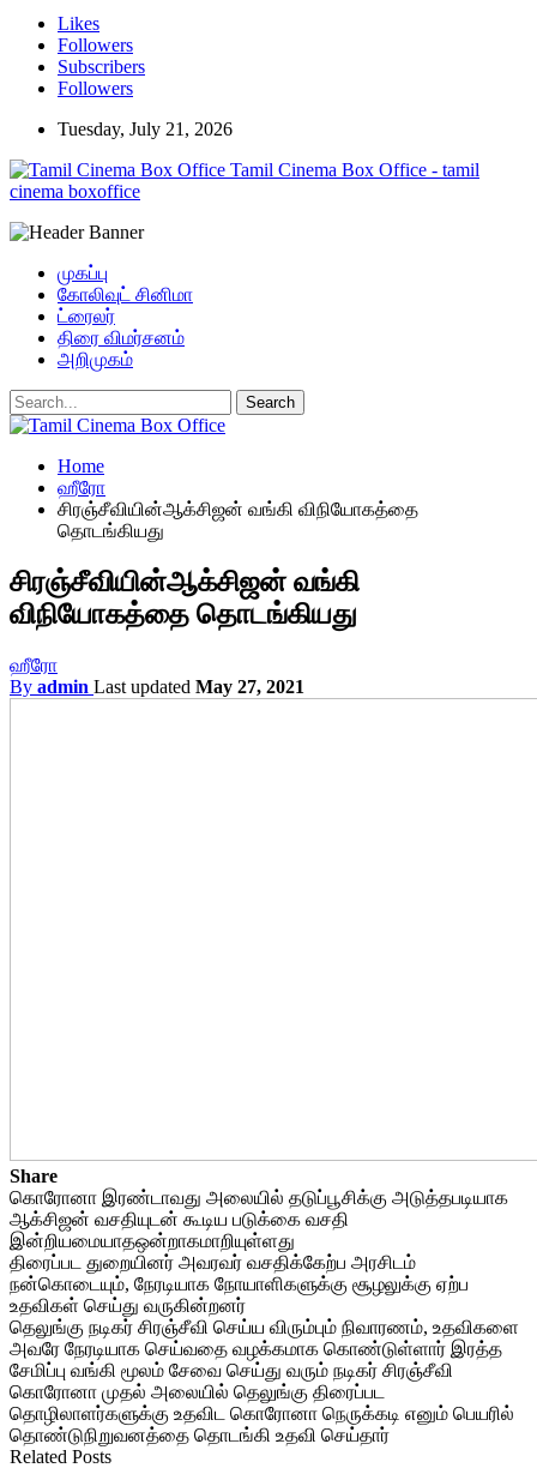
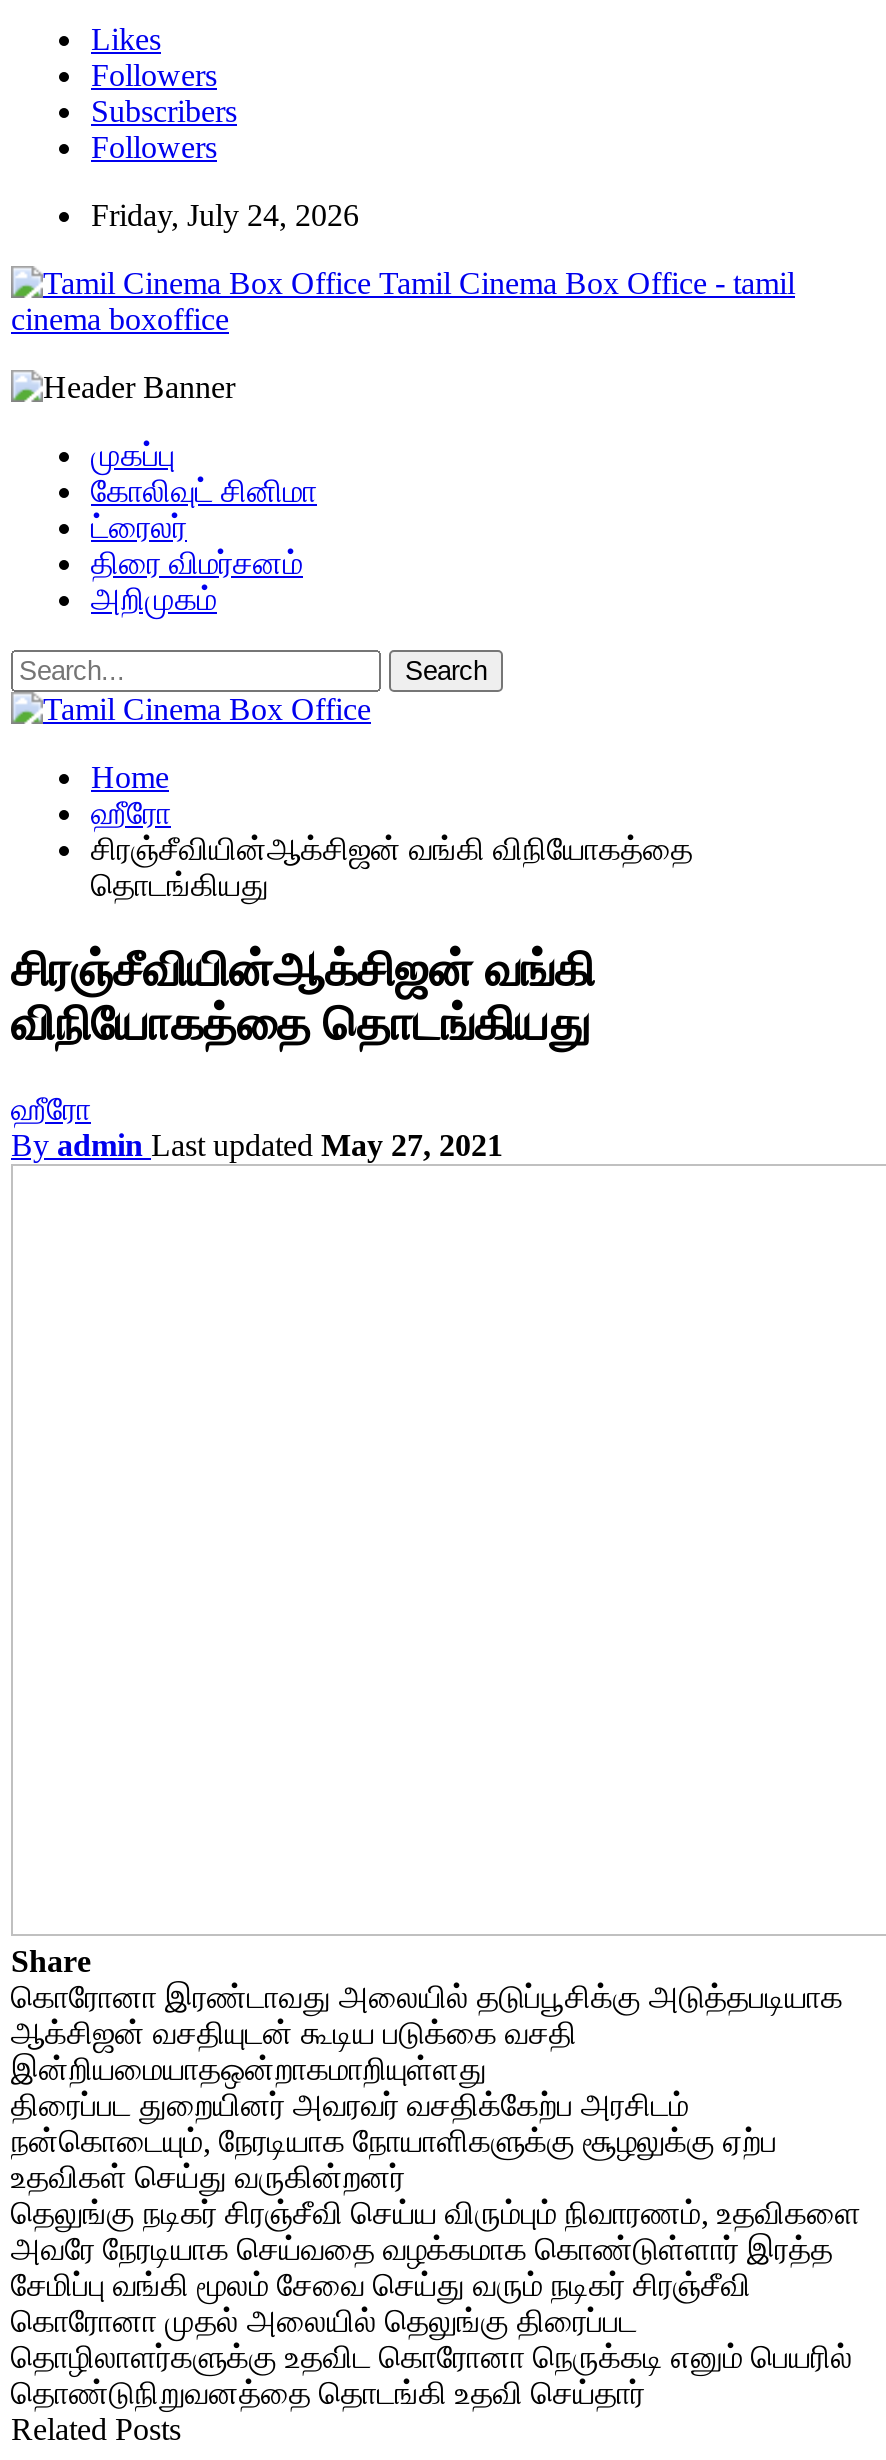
[58,119,233,139] Tuesday, July 21, 2026 -> [91,198,359,232] Friday, July 24, 2026

